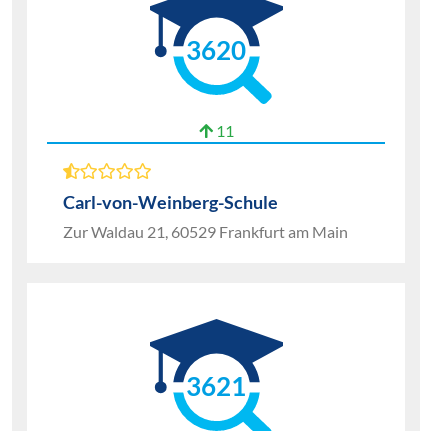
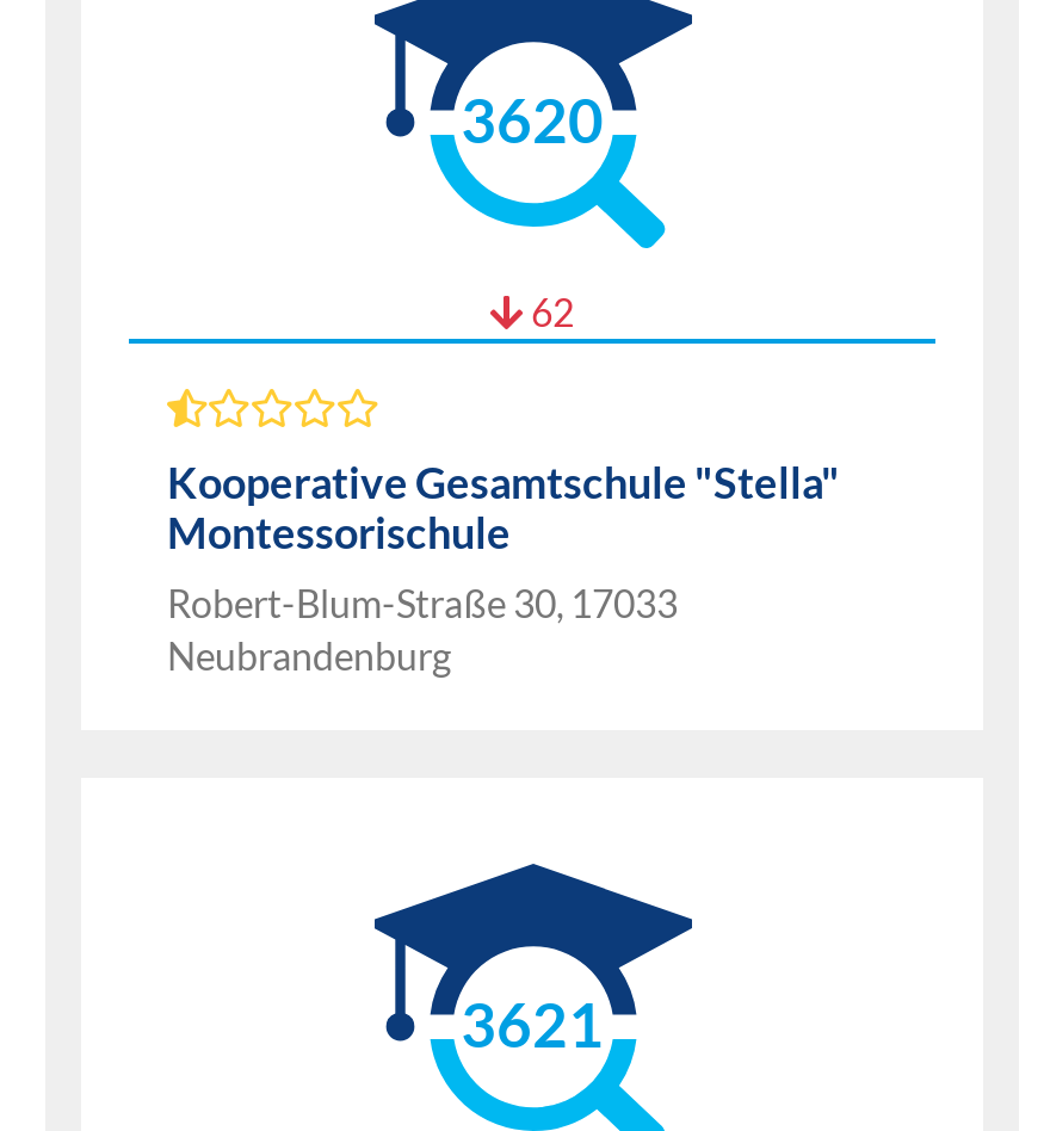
[212,121,233,140] 11 -> [524,289,574,334] 62
[63,191,348,241] Carl-von-Weinberg-Schule | Zur Waldau 21, 60529 Frankfurt am Main -> [167,456,840,678] Kooperative Gesamtschule "Stella" | Montessorischule | Robert-Blum-Straße 30, 17033 | Neubrandenburg

